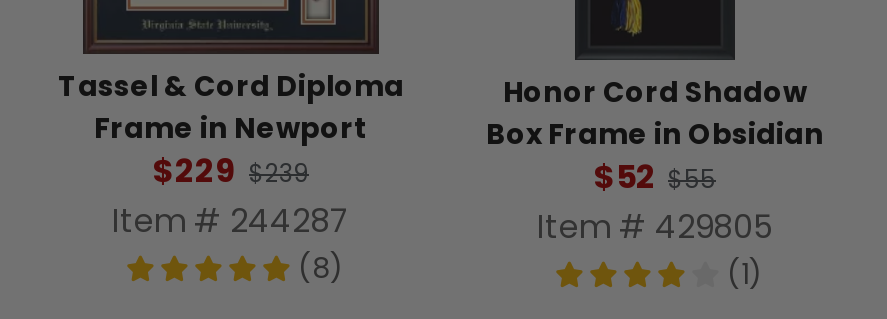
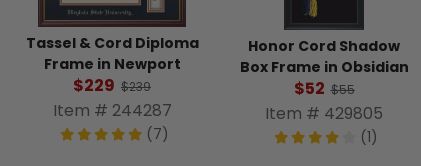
[298,249,344,289] (8) -> [145,124,168,144] (7)

